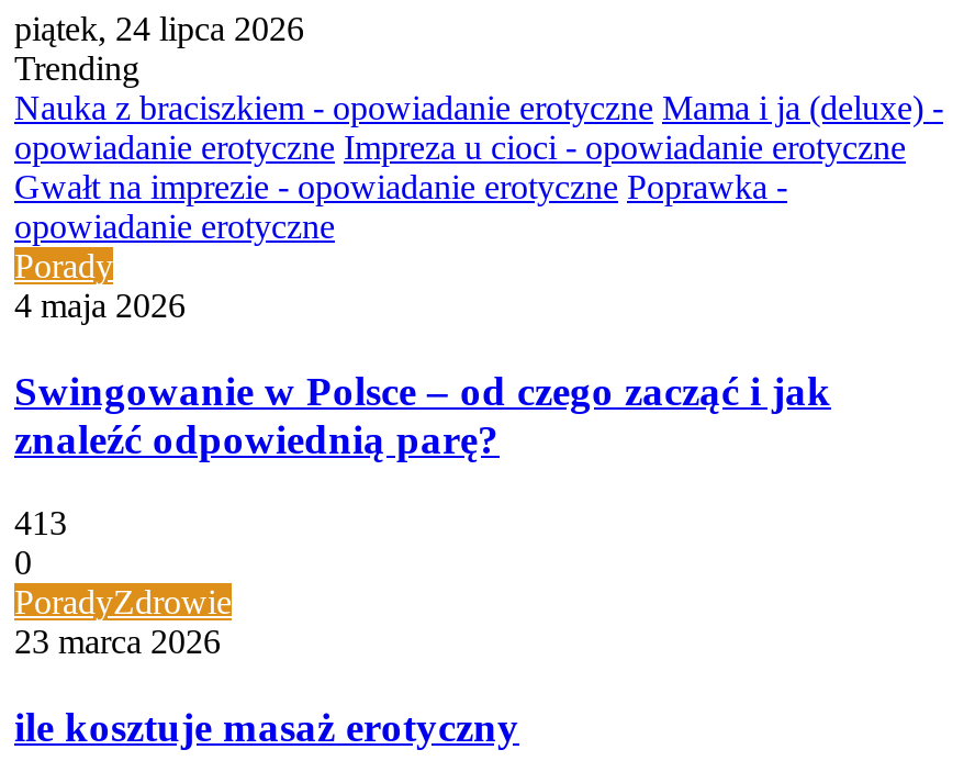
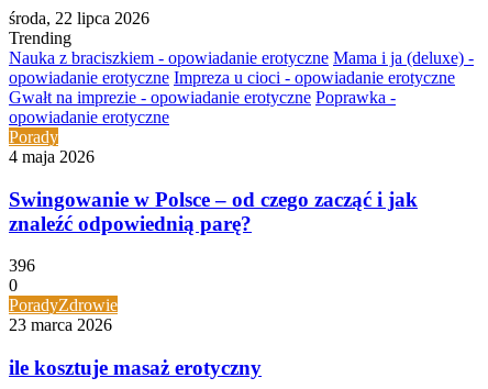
[14,10,304,47] piątek, 24 lipca 2026 -> [9,9,149,27] środa, 22 lipca 2026
[14,505,67,542] 413 -> [9,256,35,275] 396

